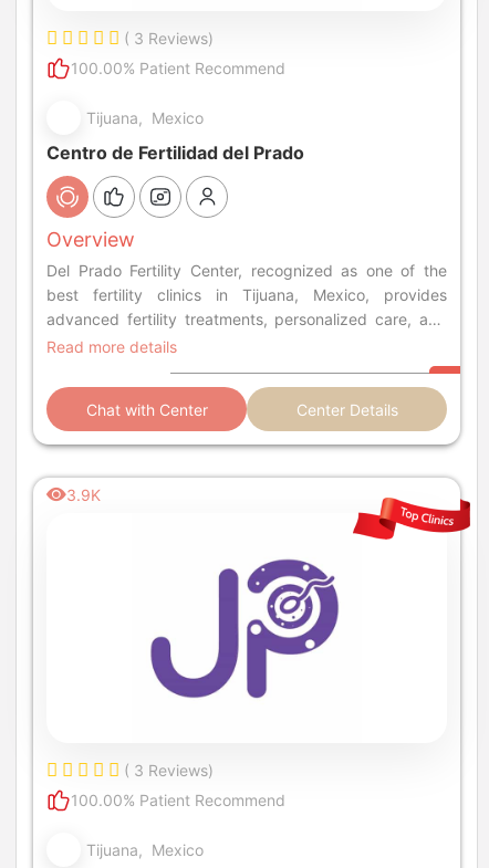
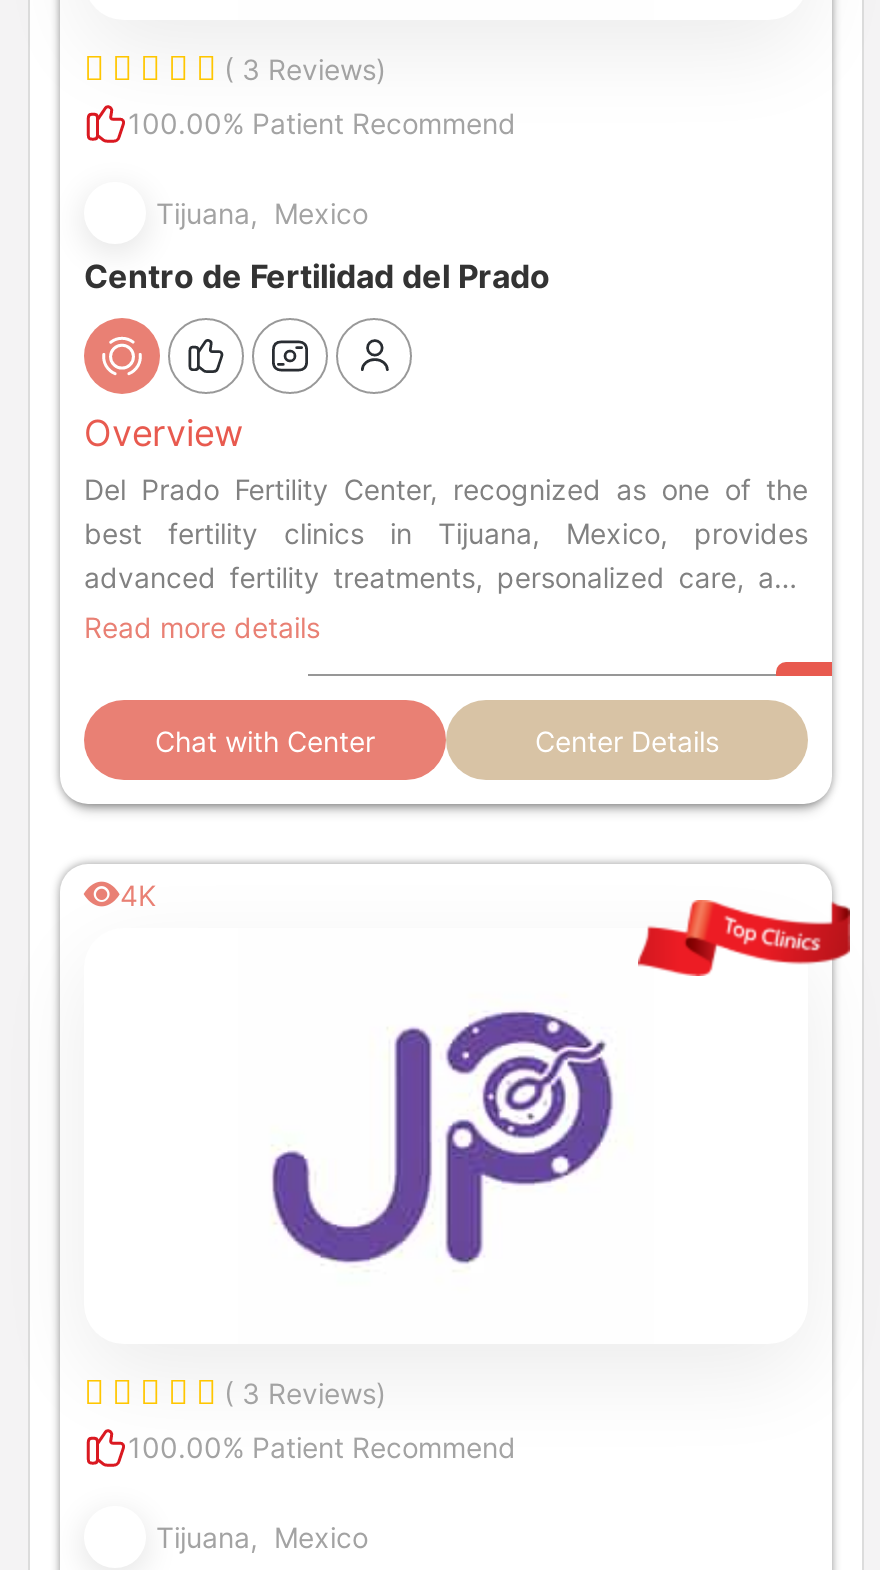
[66,485,101,504] 3.9K -> [120,878,156,912] 4K

